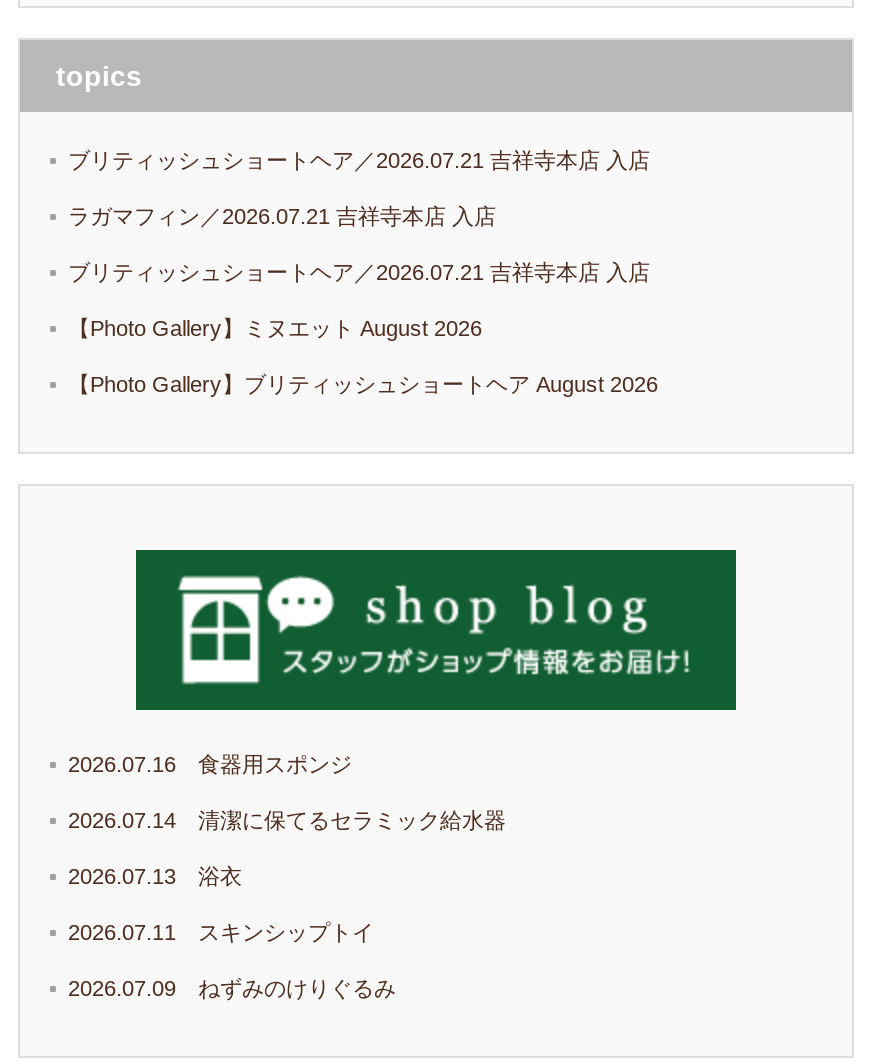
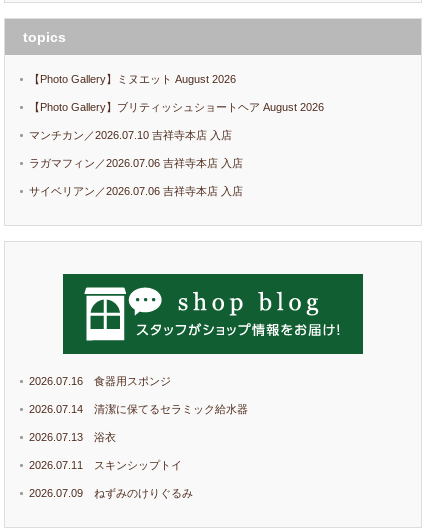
[68,149,650,285] ブリティッシュショートヘア／2026.07.21 吉祥寺本店 入店 | ラガマフィン／2026.07.21 吉祥寺本店 入店 | ブリティッシュショートヘア／2026.07.21 吉祥寺本店 入店 -> none
moved [68,317,658,397] -> [29,73,324,113]: 【Photo Gallery】ミヌエット August 2026 | 【Photo Gallery】ブリティッシュショートヘア August 2026
none -> [29,129,243,197] マンチカン／2026.07.10 吉祥寺本店 入店 | ラガマフィン／2026.07.06 吉祥寺本店 入店 | サイベリアン／2026.07.06 吉祥寺本店 入店

